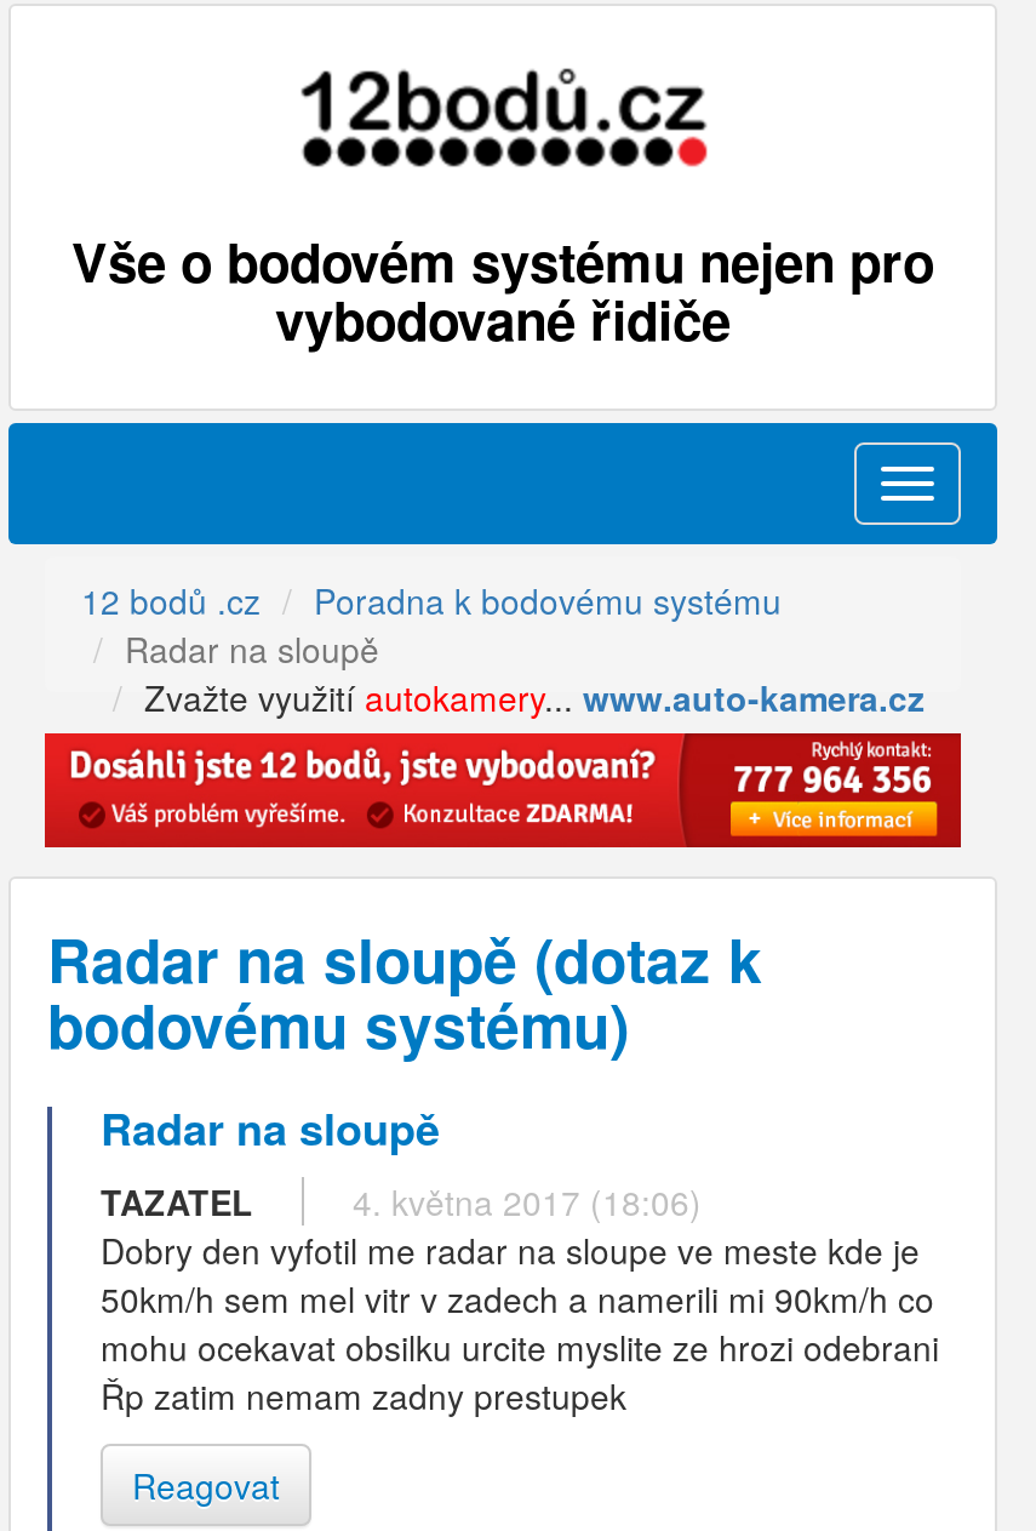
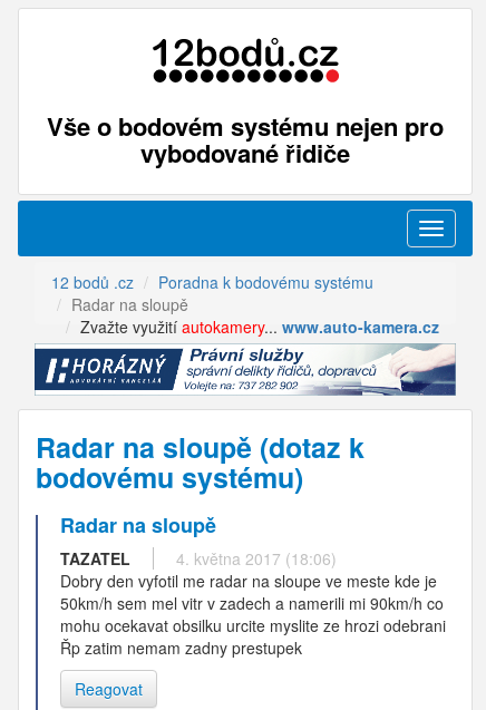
[42,731,963,850] [image] -> [33,343,457,397] [image]

